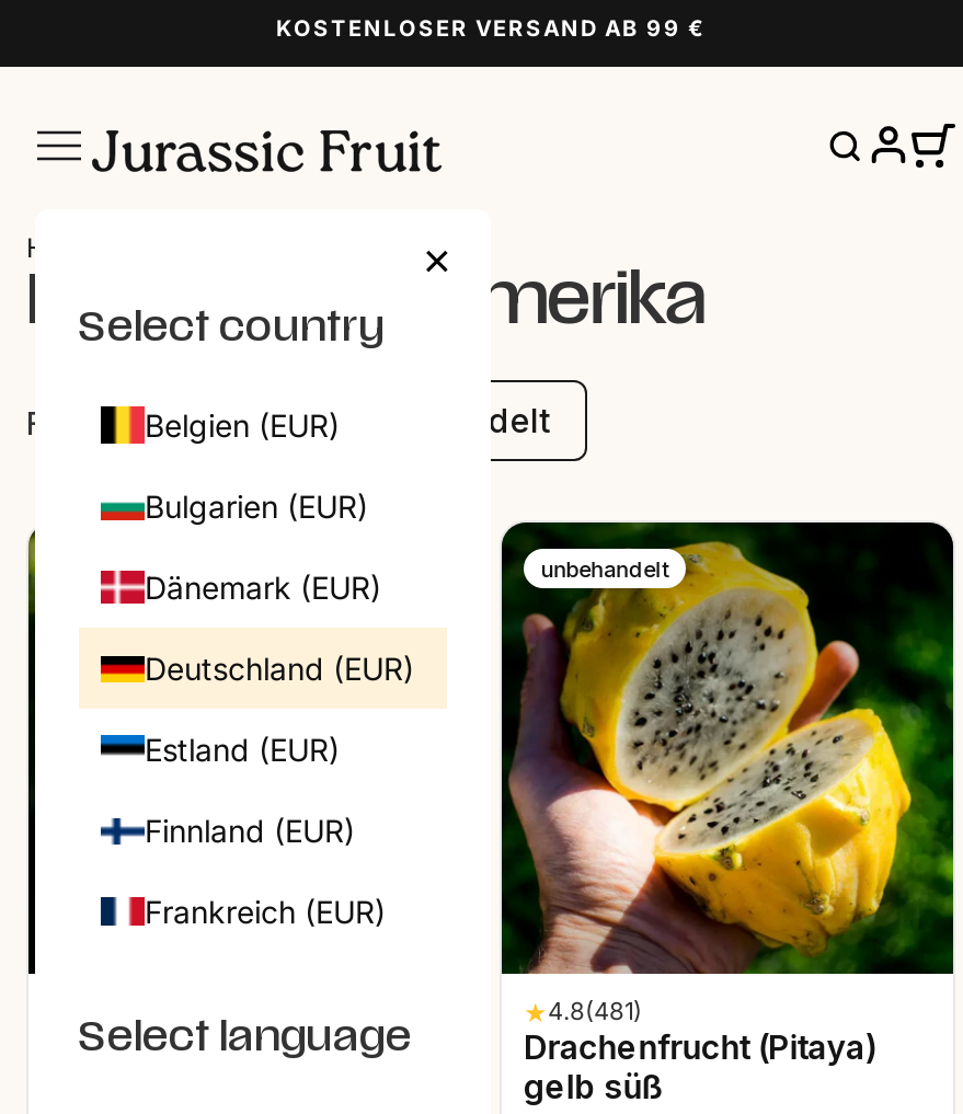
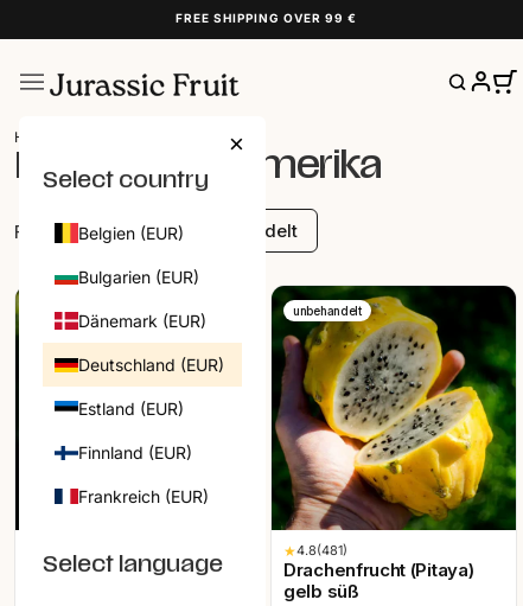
[276,14,706,41] KOSTENLOSER VERSAND AB 99 € -> [175,11,356,25] FREE SHIPPING OVER 99 €

